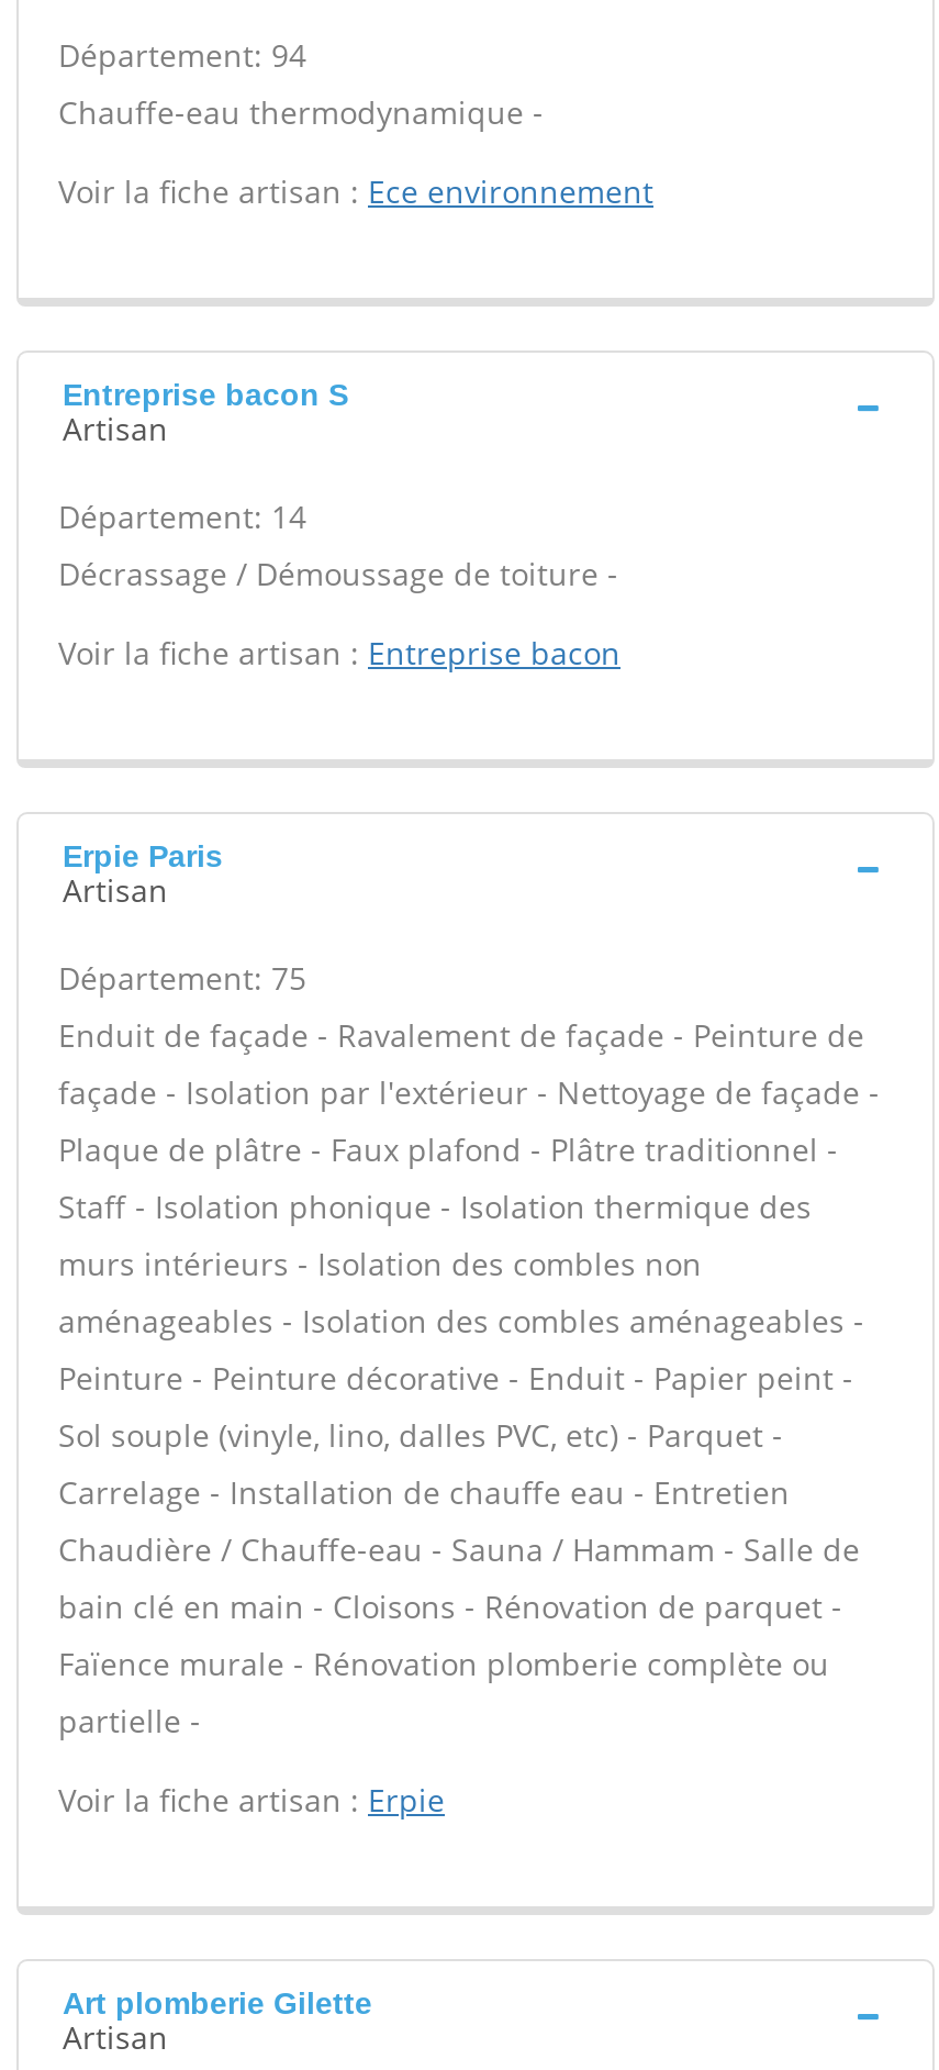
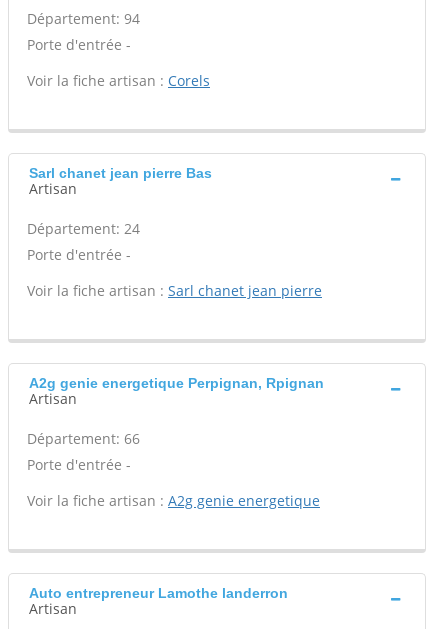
[58,91,544,133] Chauffe-eau thermodynamique - -> [27,35,131,54] Porte d'entrée -
[58,170,653,212] Voir la fiche artisan : Ece environnement -> [27,71,210,90] Voir la fiche artisan : Corels
[63,377,348,412] Entreprise bacon S -> [29,165,212,181] Sarl chanet jean pierre Bas
[58,496,618,594] Département: 14 | Décrassage / Démoussage de toiture - -> [27,219,140,264] Département: 24 | Porte d'entrée -
[58,632,621,674] Voir la fiche artisan : Entreprise bacon -> [27,281,322,300] Voir la fiche artisan : Sarl chanet jean pierre
[63,838,223,873] Erpie Paris -> [29,375,324,391] A2g genie energetique Perpignan, Rpignan
[58,957,880,1741] Département: 75 | Enduit de façade - Ravalement de façade - Peinture de | façade - Isolation par l'extérieur - Nettoyage de façade - | Plaque de plâtre - Faux plafond - Plâtre traditionnel - | Staff - Isolation phonique - Isolation thermique des | murs intérieurs - Isolation des combles non | aménageables - Isolation des combles aménageables - | Peinture - Peinture décorative - Enduit - Papier peint - | Sol souple (vinyle, lino, dalles PVC, etc) - Parquet - | Carrelage - Installation de chauffe eau - Entretien | Chaudière / Chauffe-eau - Sauna / Hammam - Salle de | bain clé en main - Cloisons - Rénovation de parquet - | Faïence murale - Rénovation plomberie complète ou | partielle - -> [27,429,140,474] Département: 66 | Porte d'entrée -
[58,1779,445,1821] Voir la fiche artisan : Erpie -> [27,491,320,510] Voir la fiche artisan : A2g genie energetique
[63,1985,372,2021] Art plomberie Gilette -> [29,585,288,601] Auto entrepreneur Lamothe landerron

